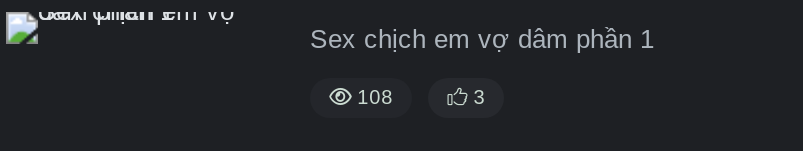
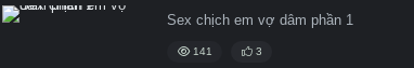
[351,87,393,109] 108 -> [189,46,212,58] 141

